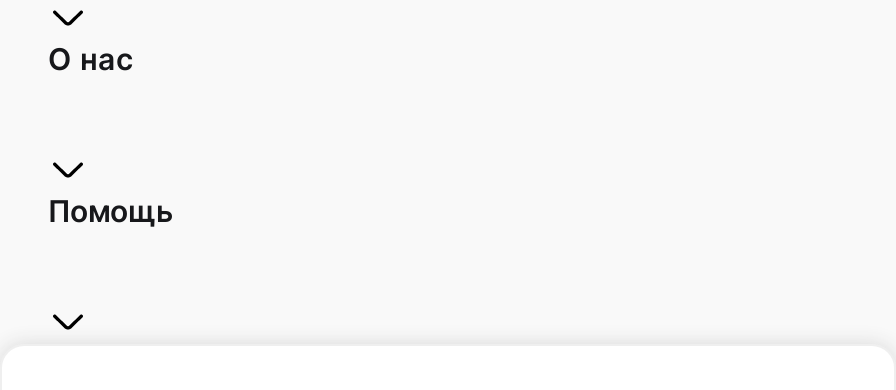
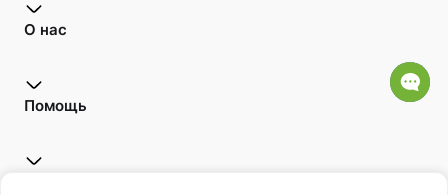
none -> [389,61,431,103] [image]

